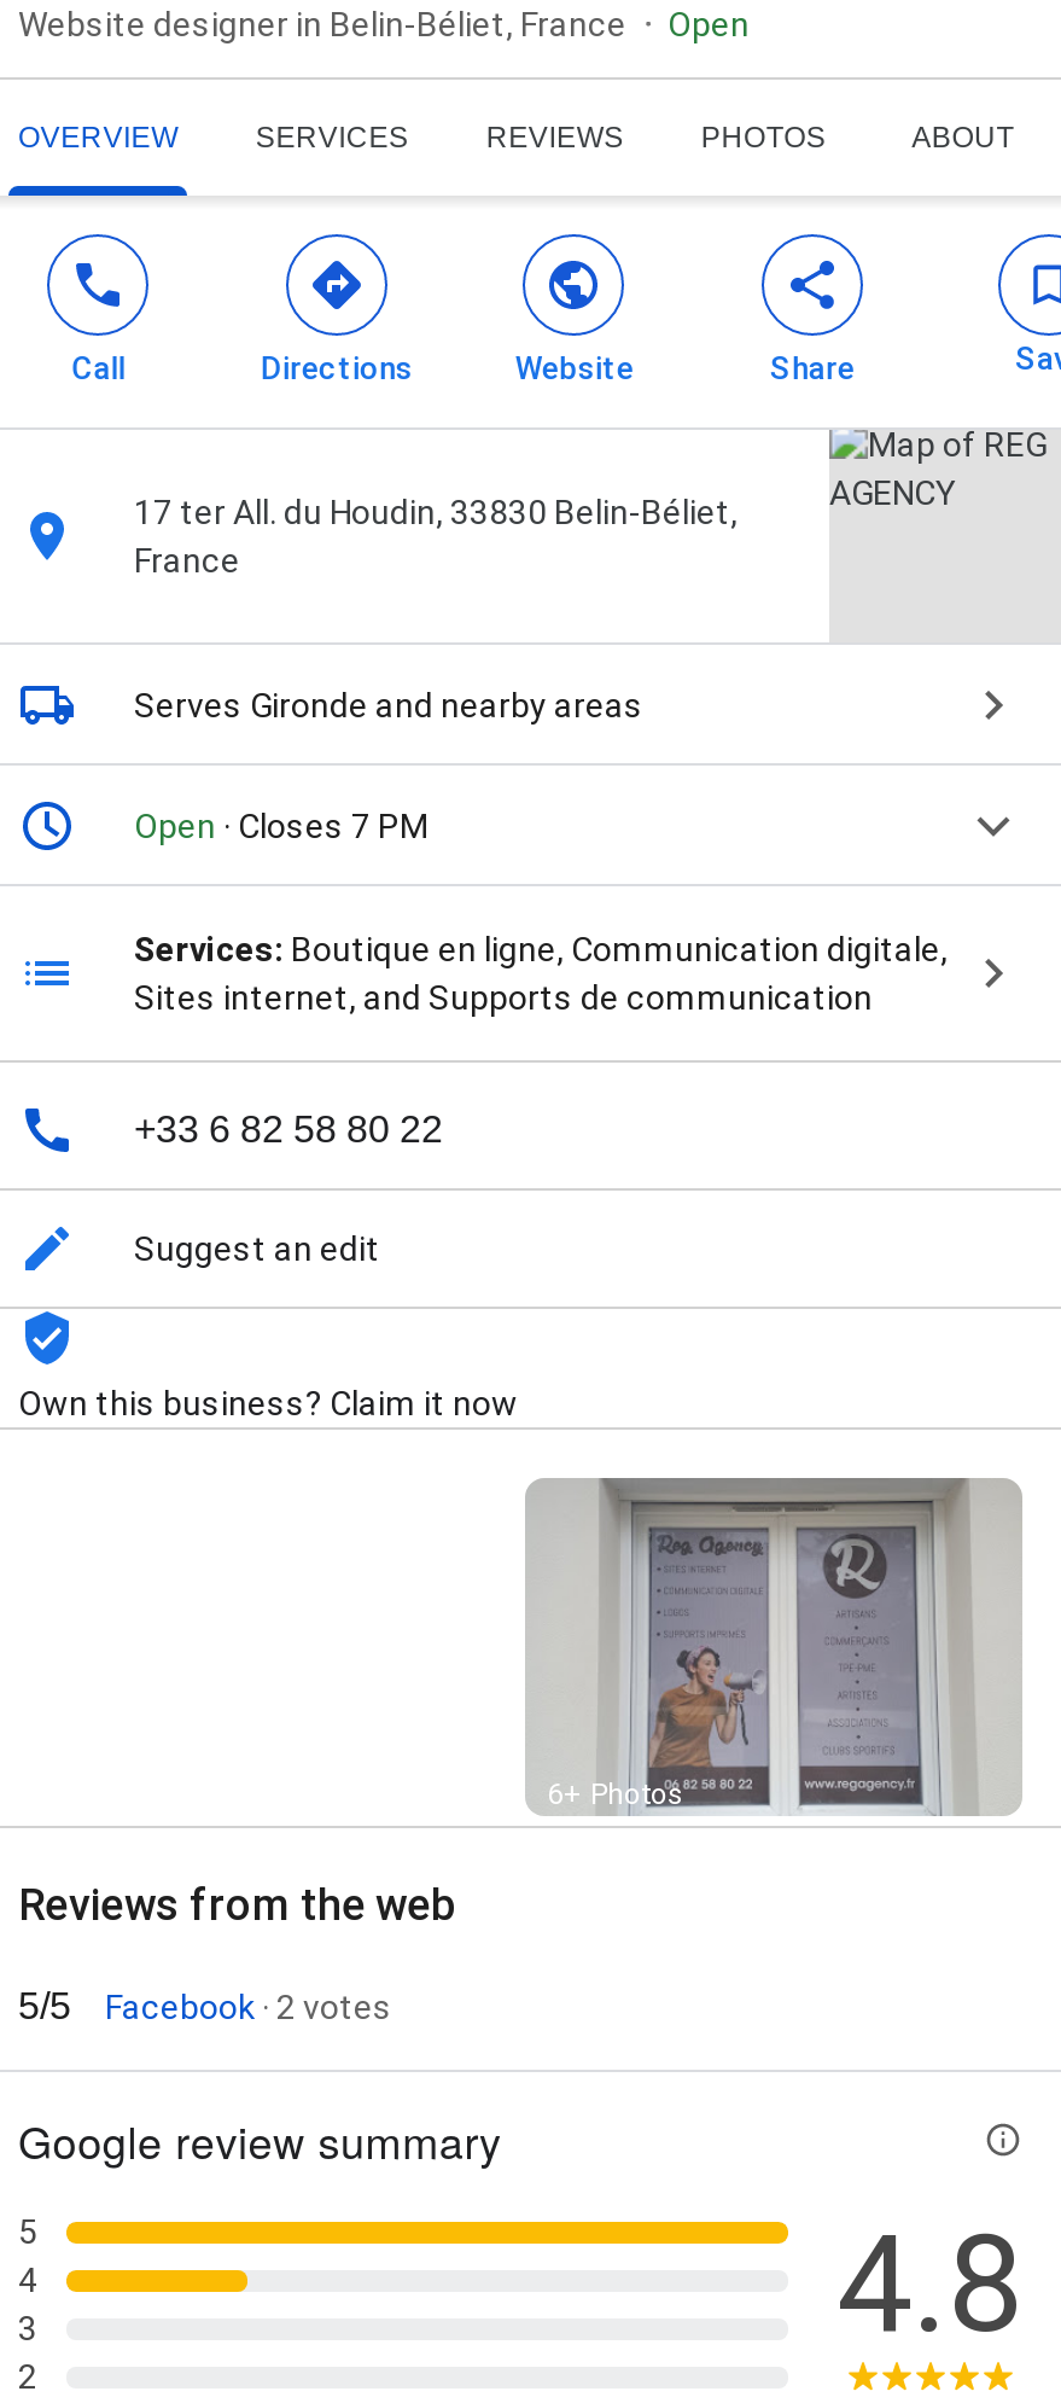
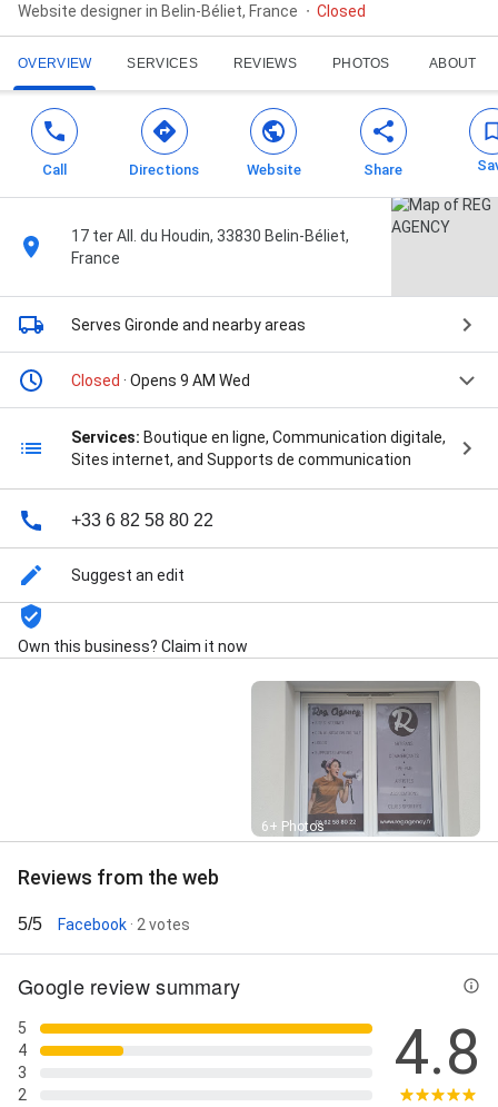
[668,5,750,44] Open -> [317,2,366,20] Closed
[134,807,429,846] Open · Closes 7 PM -> [71,372,250,390] Closed · Opens 9 AM Wed

